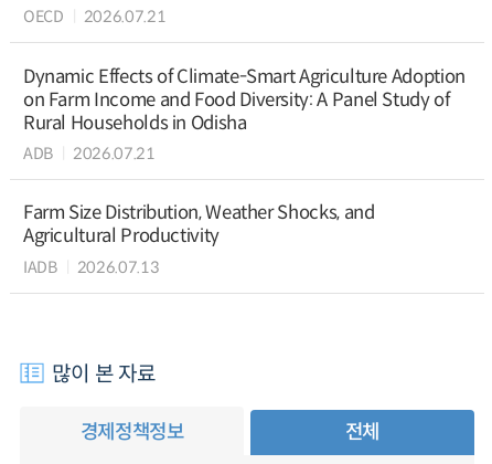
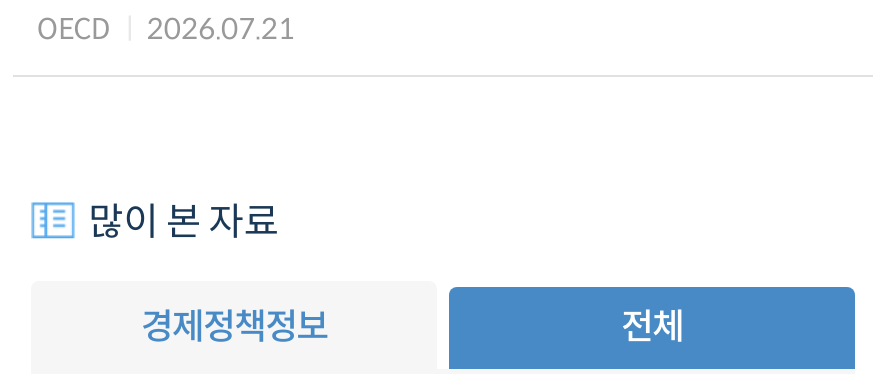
[23,65,465,277] Dynamic Effects of Climate-Smart Agriculture Adoption | on Farm Income and Food Diversity: A Panel Study of | Rural Households in Odisha | ADB | 2026.07.21 | Farm Size Distribution, Weather Shocks, and | Agricultural Productivity | IADB | 2026.07.13 -> none

